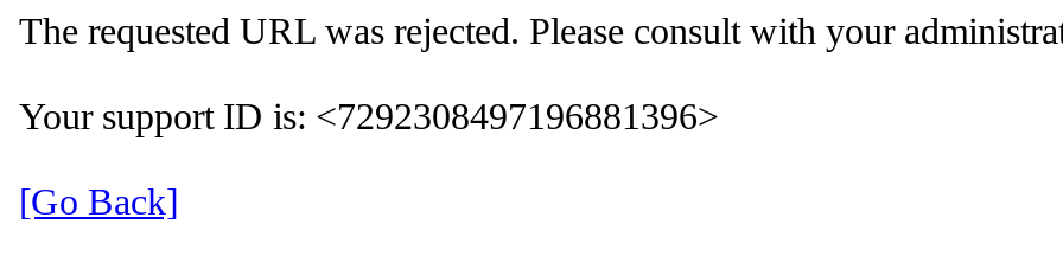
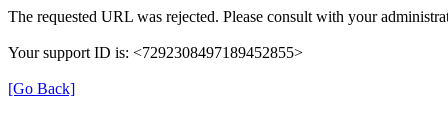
[19,96,719,136] Your support ID is: <7292308497196881396> -> [8,44,303,61] Your support ID is: <7292308497189452855>

